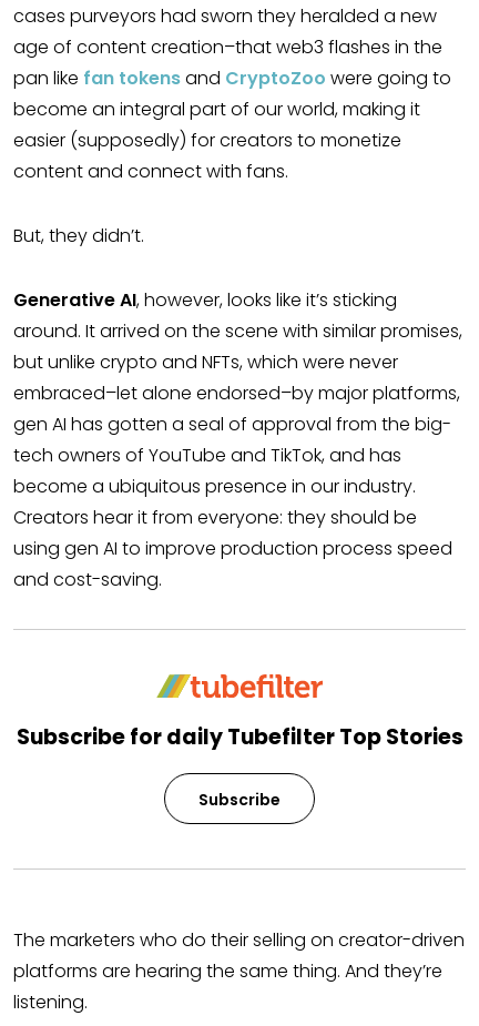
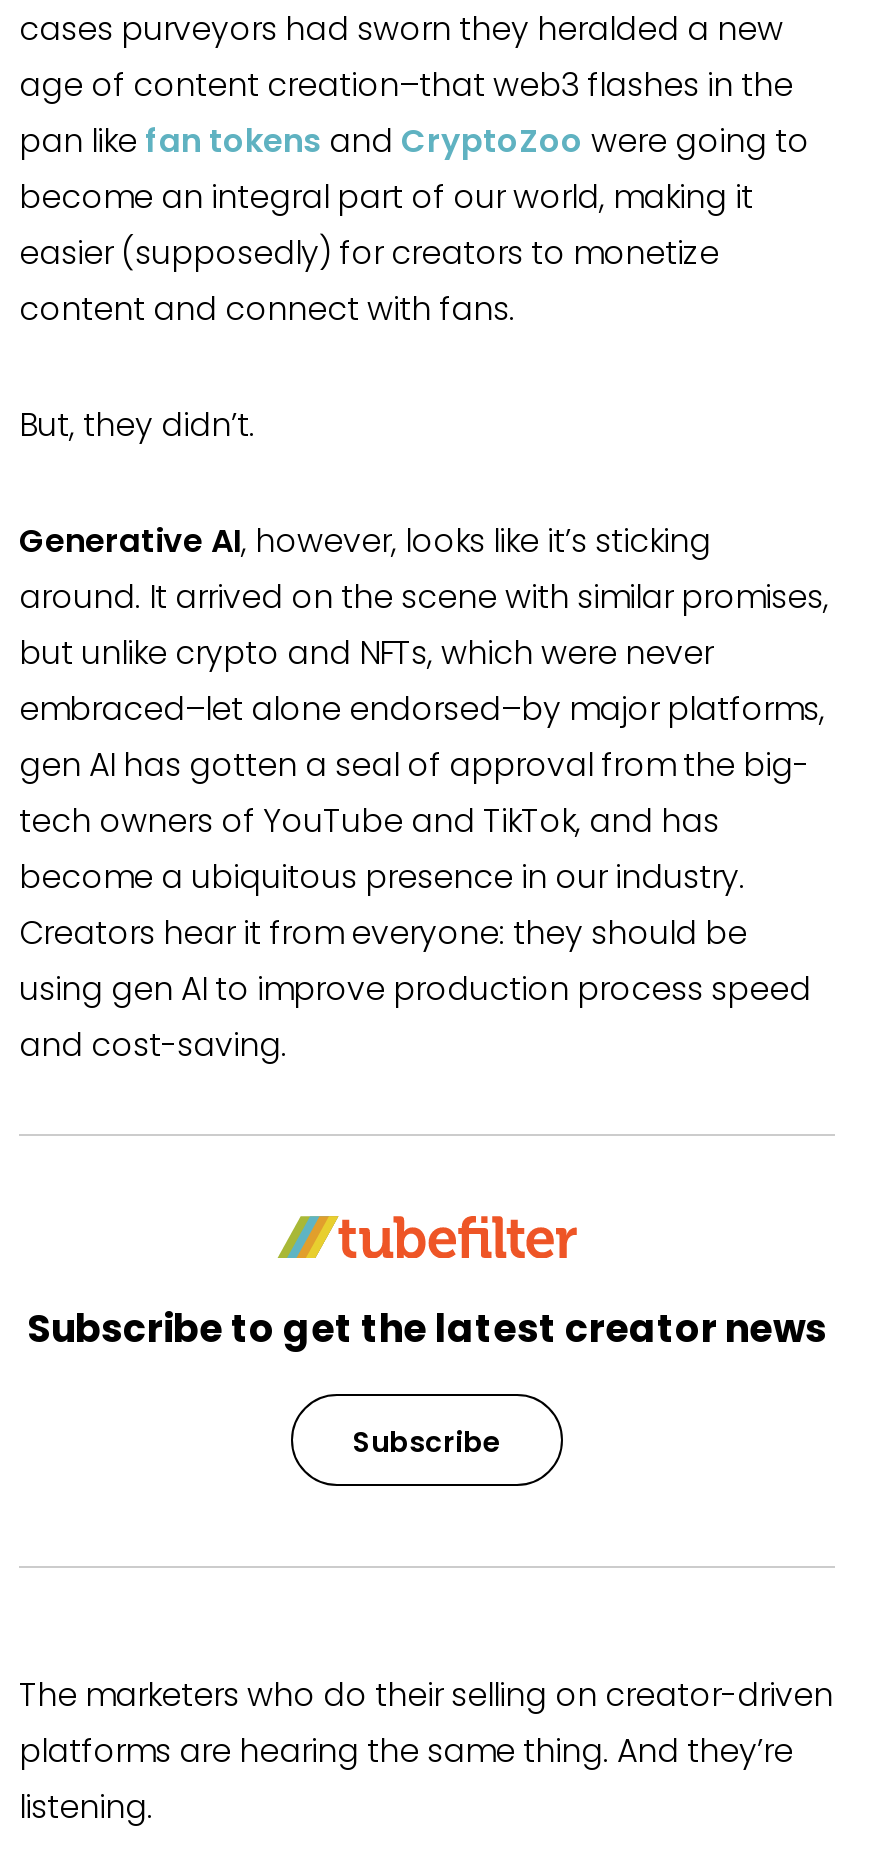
[16,722,463,752] Subscribe for daily Tubefilter Top Stories -> [27,1302,827,1356] Subscribe to get the latest creator news

